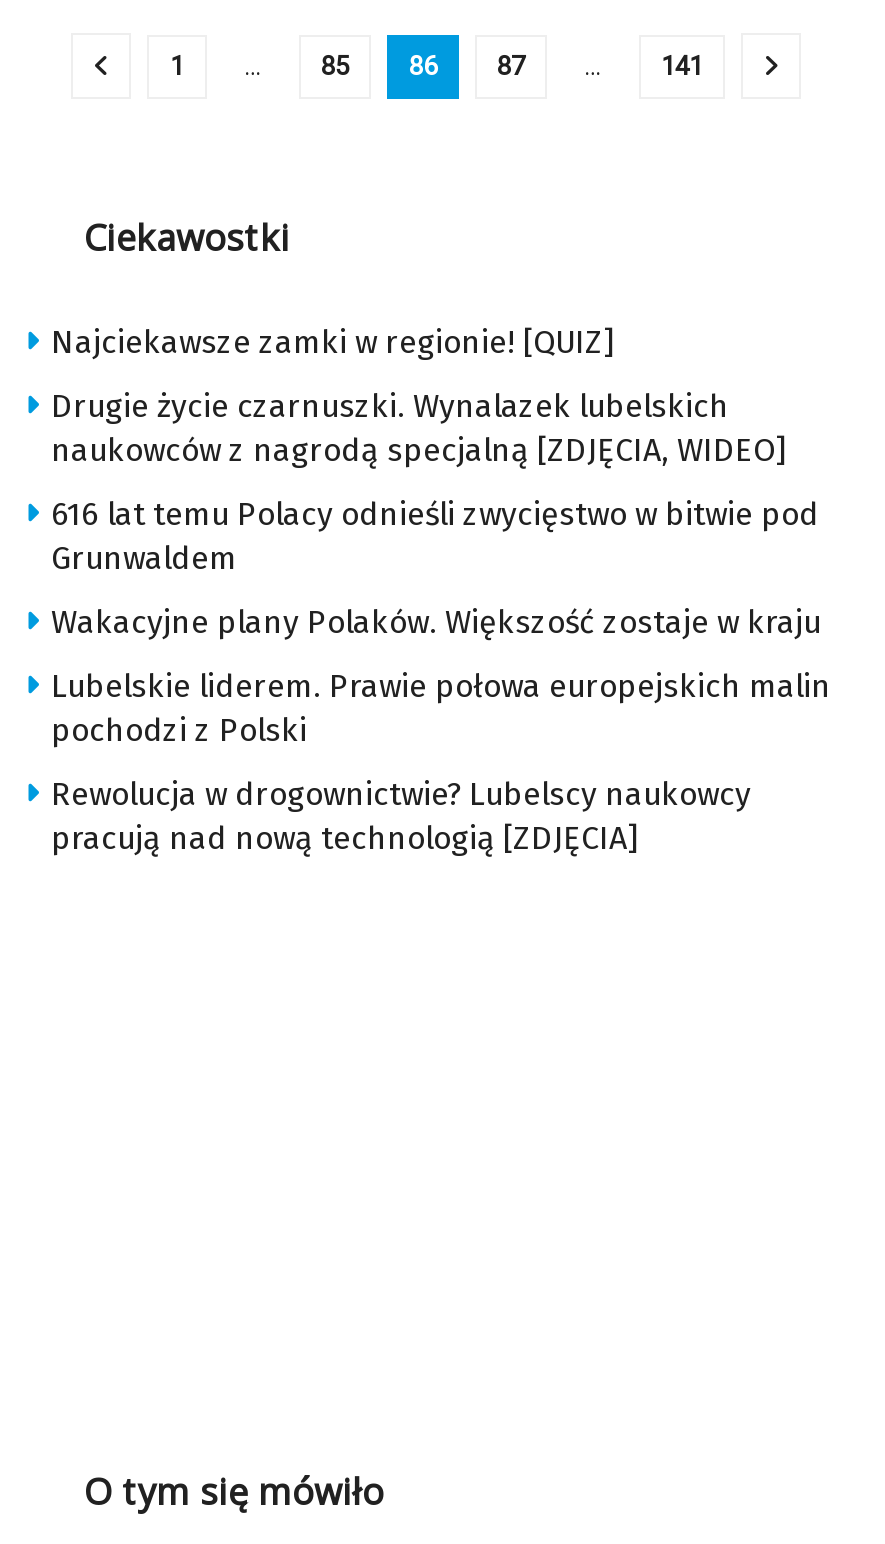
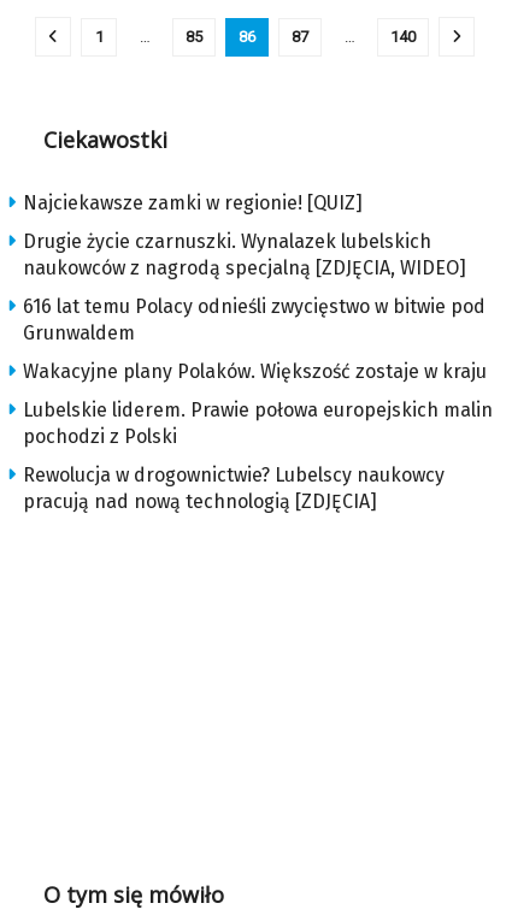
[661,52,703,82] 141 -> [390,28,416,46] 140

